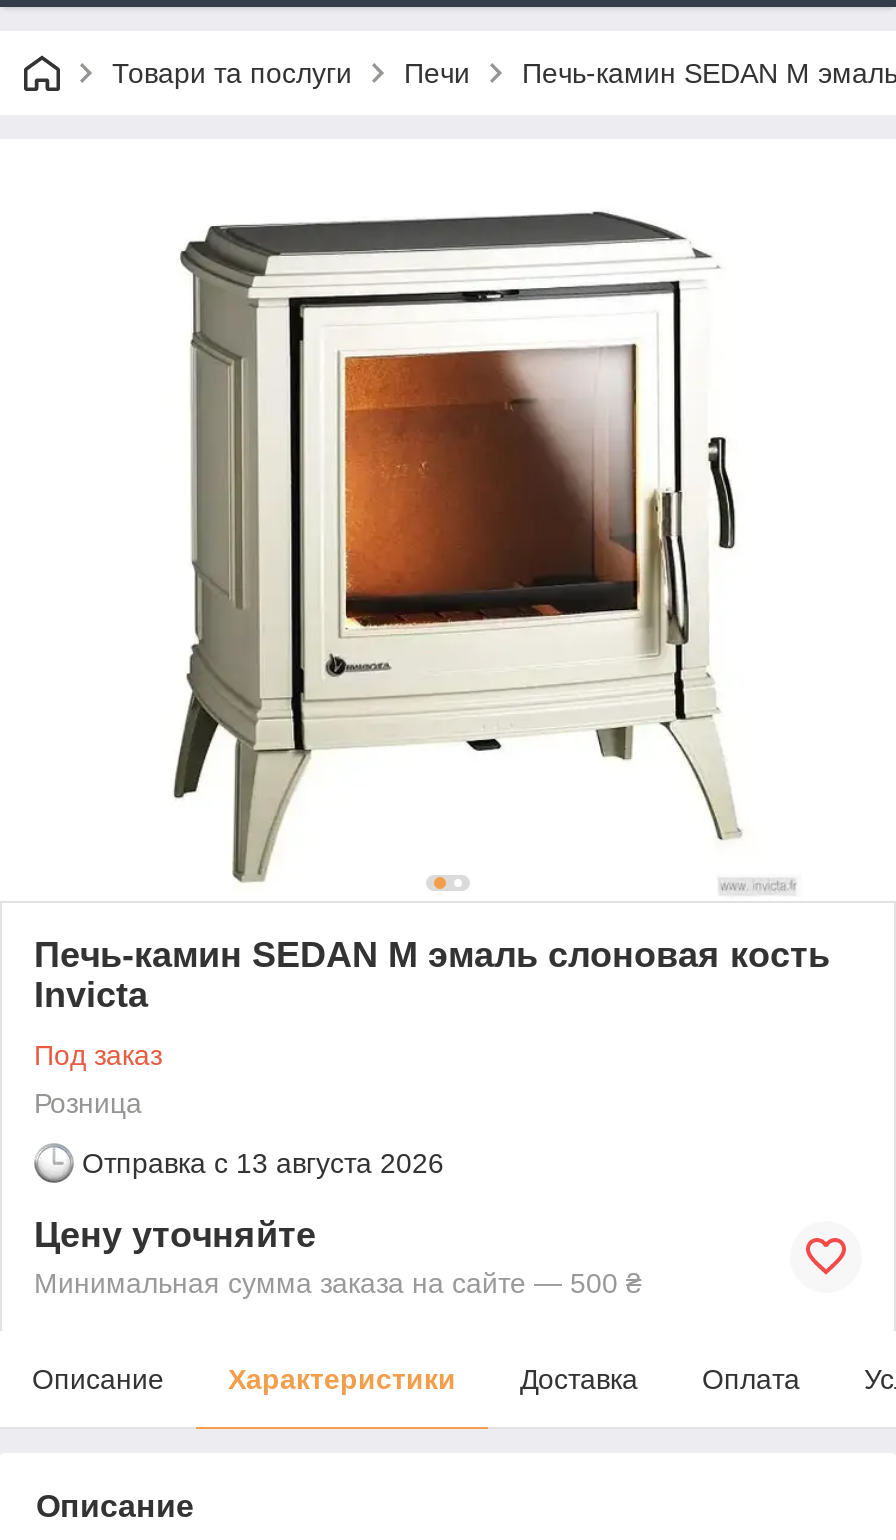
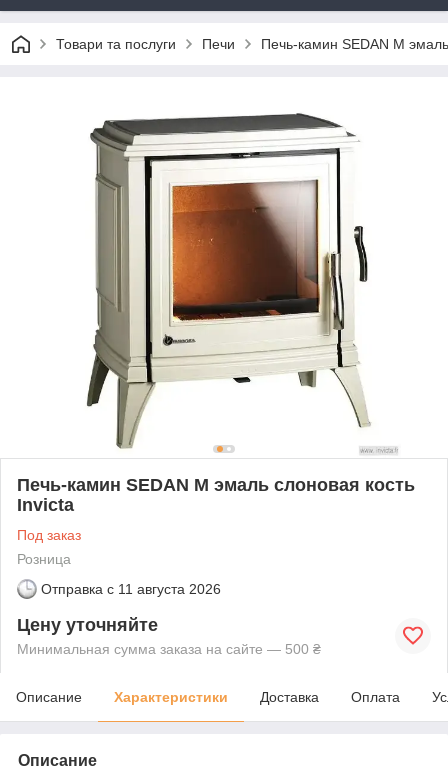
[82,1147,444,1179] Отправка с 13 августа 2026 -> [41,581,221,597] Отправка с 11 августа 2026

